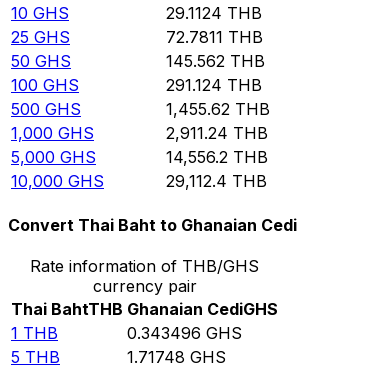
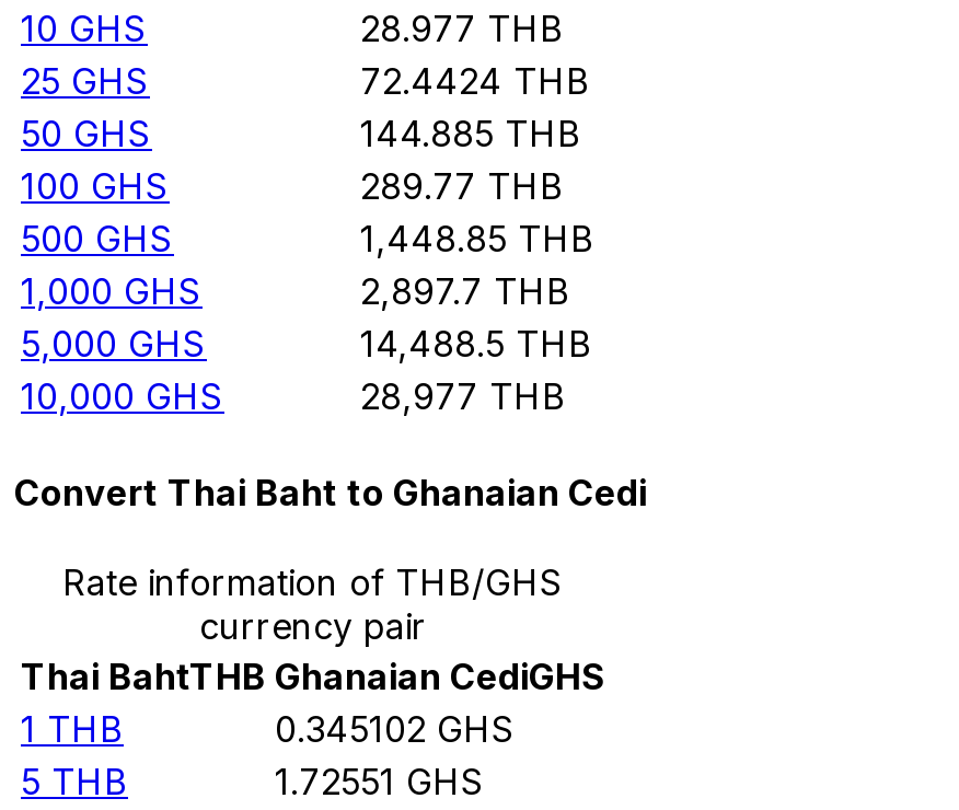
[166,3,262,23] 29.1124 THB -> [360,6,564,50] 28.977 THB
[166,27,263,47] 72.7811 THB -> [360,59,590,102] 72.4424 THB
[166,51,265,71] 145.562 THB -> [360,111,581,155] 144.885 THB
[166,75,262,95] 291.124 THB -> [360,164,564,208] 289.77 THB
[166,99,270,119] 1,455.62 THB -> [360,216,594,260] 1,448.85 THB
[166,123,268,143] 2,911.24 THB -> [360,269,570,313] 2,897.7 THB
[166,147,268,167] 14,556.2 THB -> [360,321,592,365] 14,488.5 THB
[166,171,267,191] 29,112.4 THB -> [360,374,566,418] 28,977 THB
[127,323,242,343] 0.343496 GHS -> [275,708,516,752] 0.345102 GHS
[127,347,226,367] 1.71748 GHS -> [275,760,485,804] 1.72551 GHS

